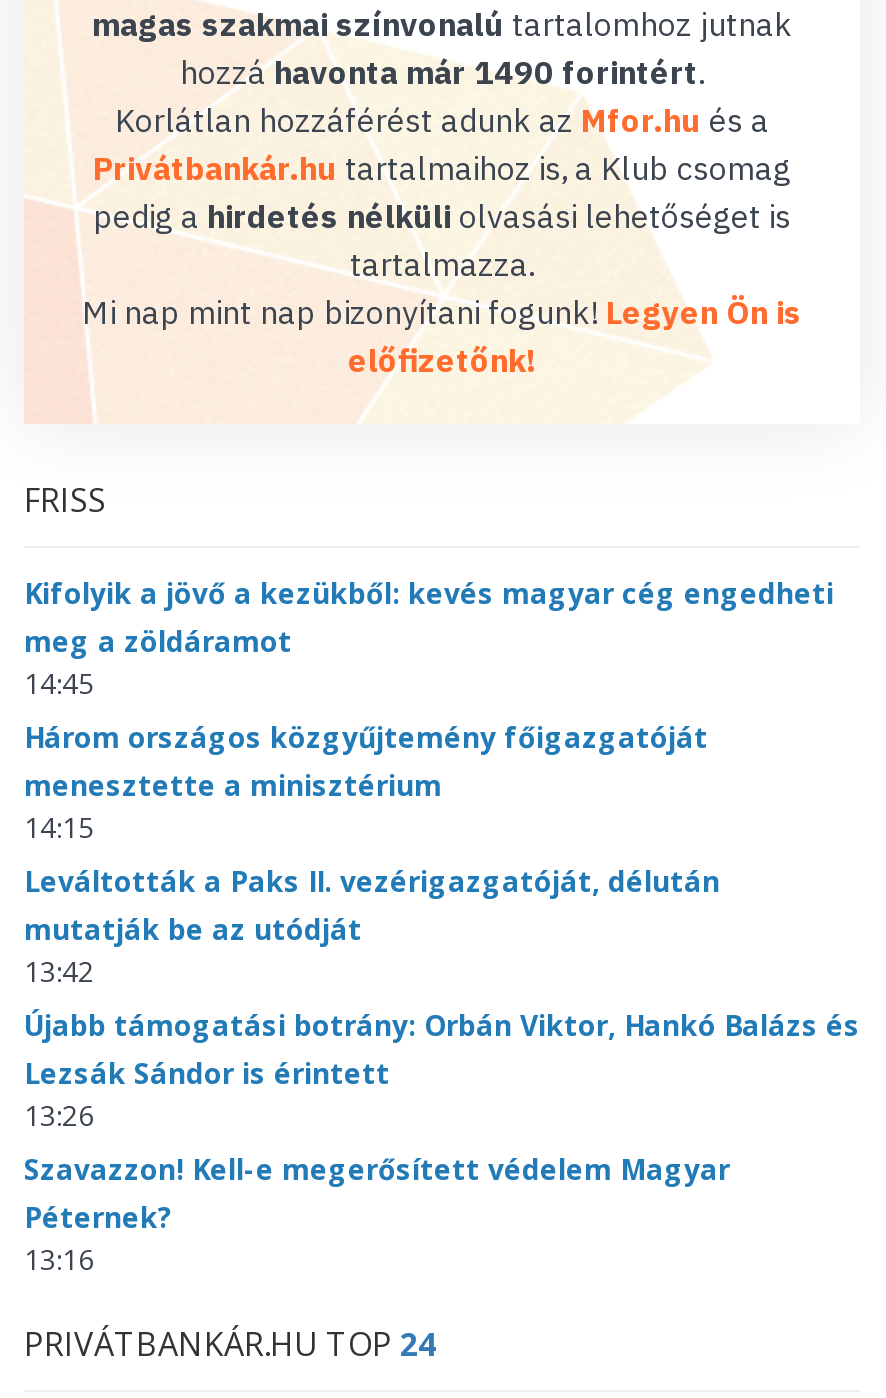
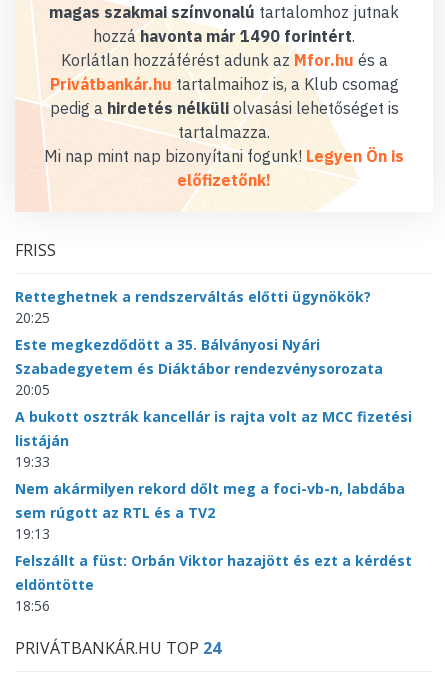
[24,574,860,1278] Kifolyik a jövő a kezükből: kevés magyar cég engedheti | meg a zöldáramot | 14:45 | Három országos közgyűjtemény főigazgatóját | menesztette a minisztérium | 14:15 | Leváltották a Paks II. vezérigazgatóját, délután | mutatják be az utódját | 13:42 | Újabb támogatási botrány: Orbán Viktor, Hankó Balázs és | Lezsák Sándor is érintett | 13:26 | Szavazzon! Kell-e megerősített védelem Magyar | Péternek? | 13:16 -> [15,287,412,615] Retteghetnek a rendszerváltás előtti ügynökök? | 20:25 | Este megkezdődött a 35. Bálványosi Nyári | Szabadegyetem és Diáktábor rendezvénysorozata | 20:05 | A bukott osztrák kancellár is rajta volt az MCC fizetési | listáján | 19:33 | Nem akármilyen rekord dőlt meg a foci-vb-n, labdába | sem rúgott az RTL és a TV2 | 19:13 | Felszállt a füst: Orbán Viktor hazajött és ezt a kérdést | eldöntötte | 18:56

